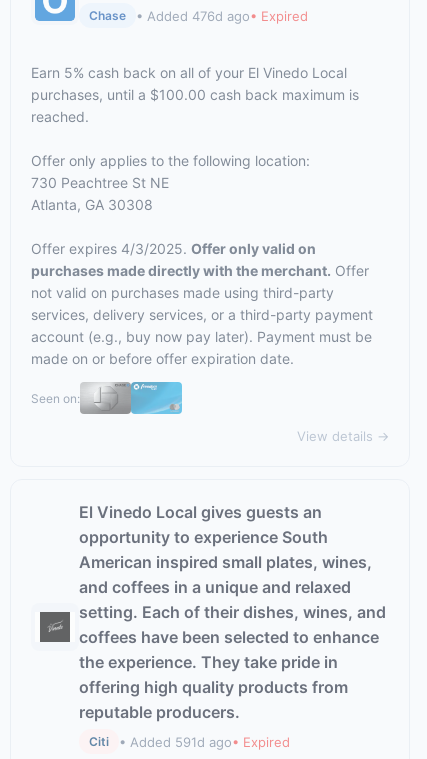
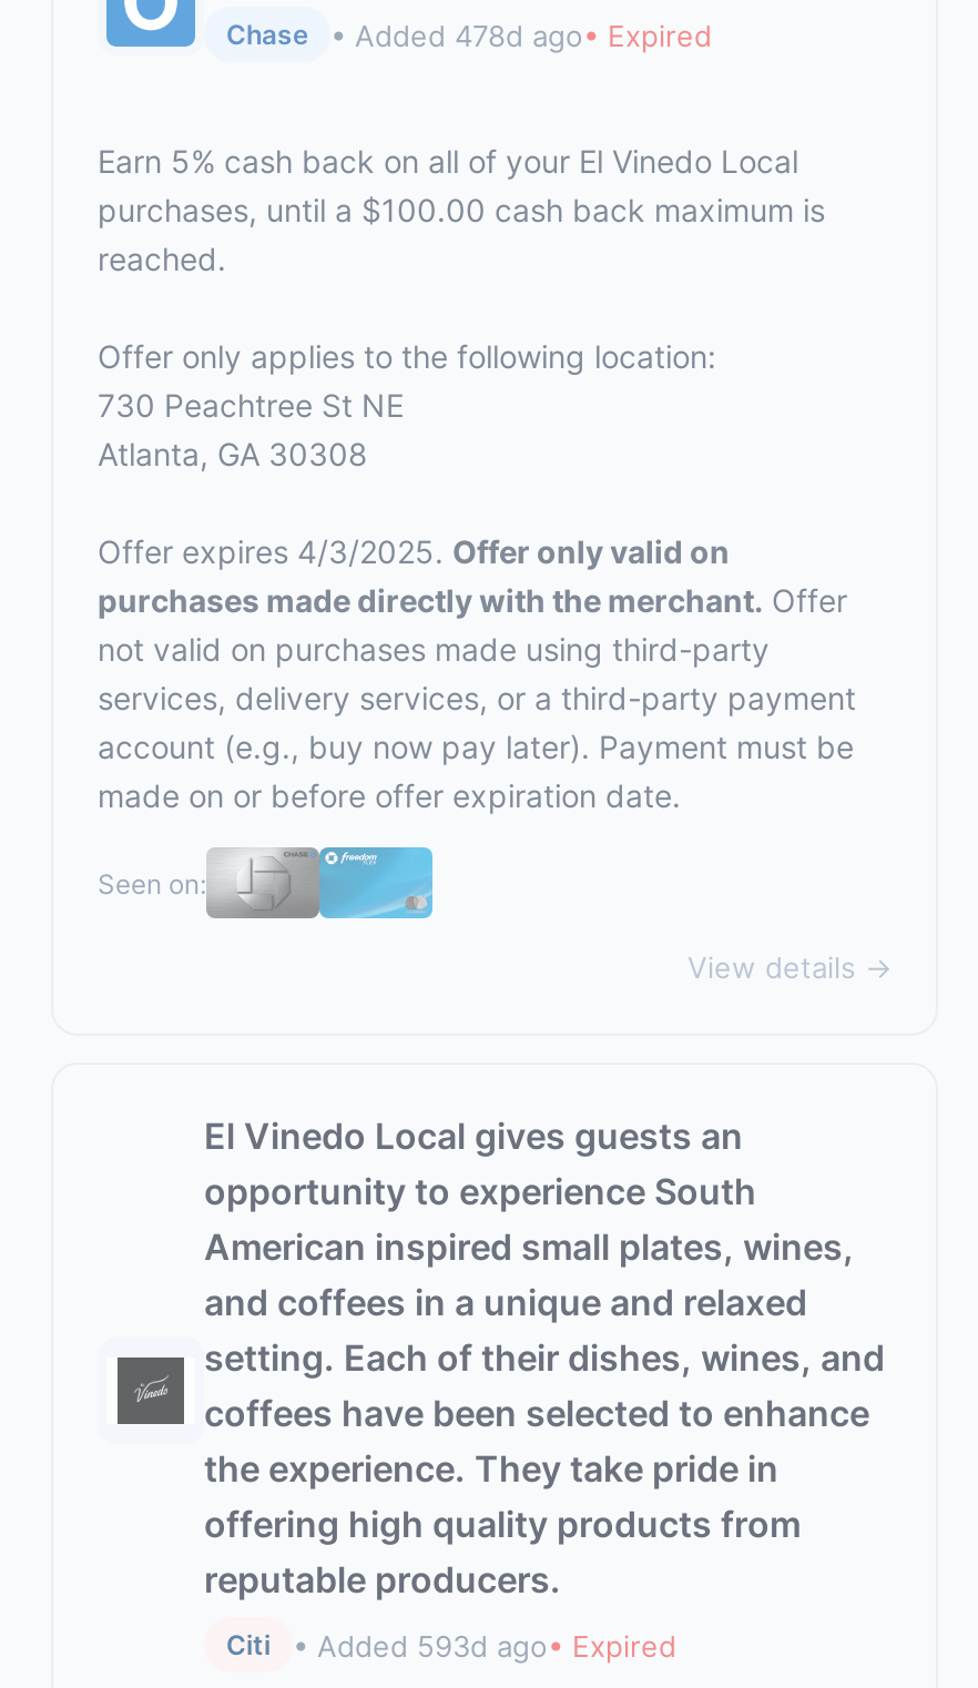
[136,7,308,23] • Added 476d ago• Expired -> [330,17,712,52] • Added 478d ago• Expired
[119,733,290,749] • Added 591d ago• Expired -> [293,1627,676,1662] • Added 593d ago• Expired

